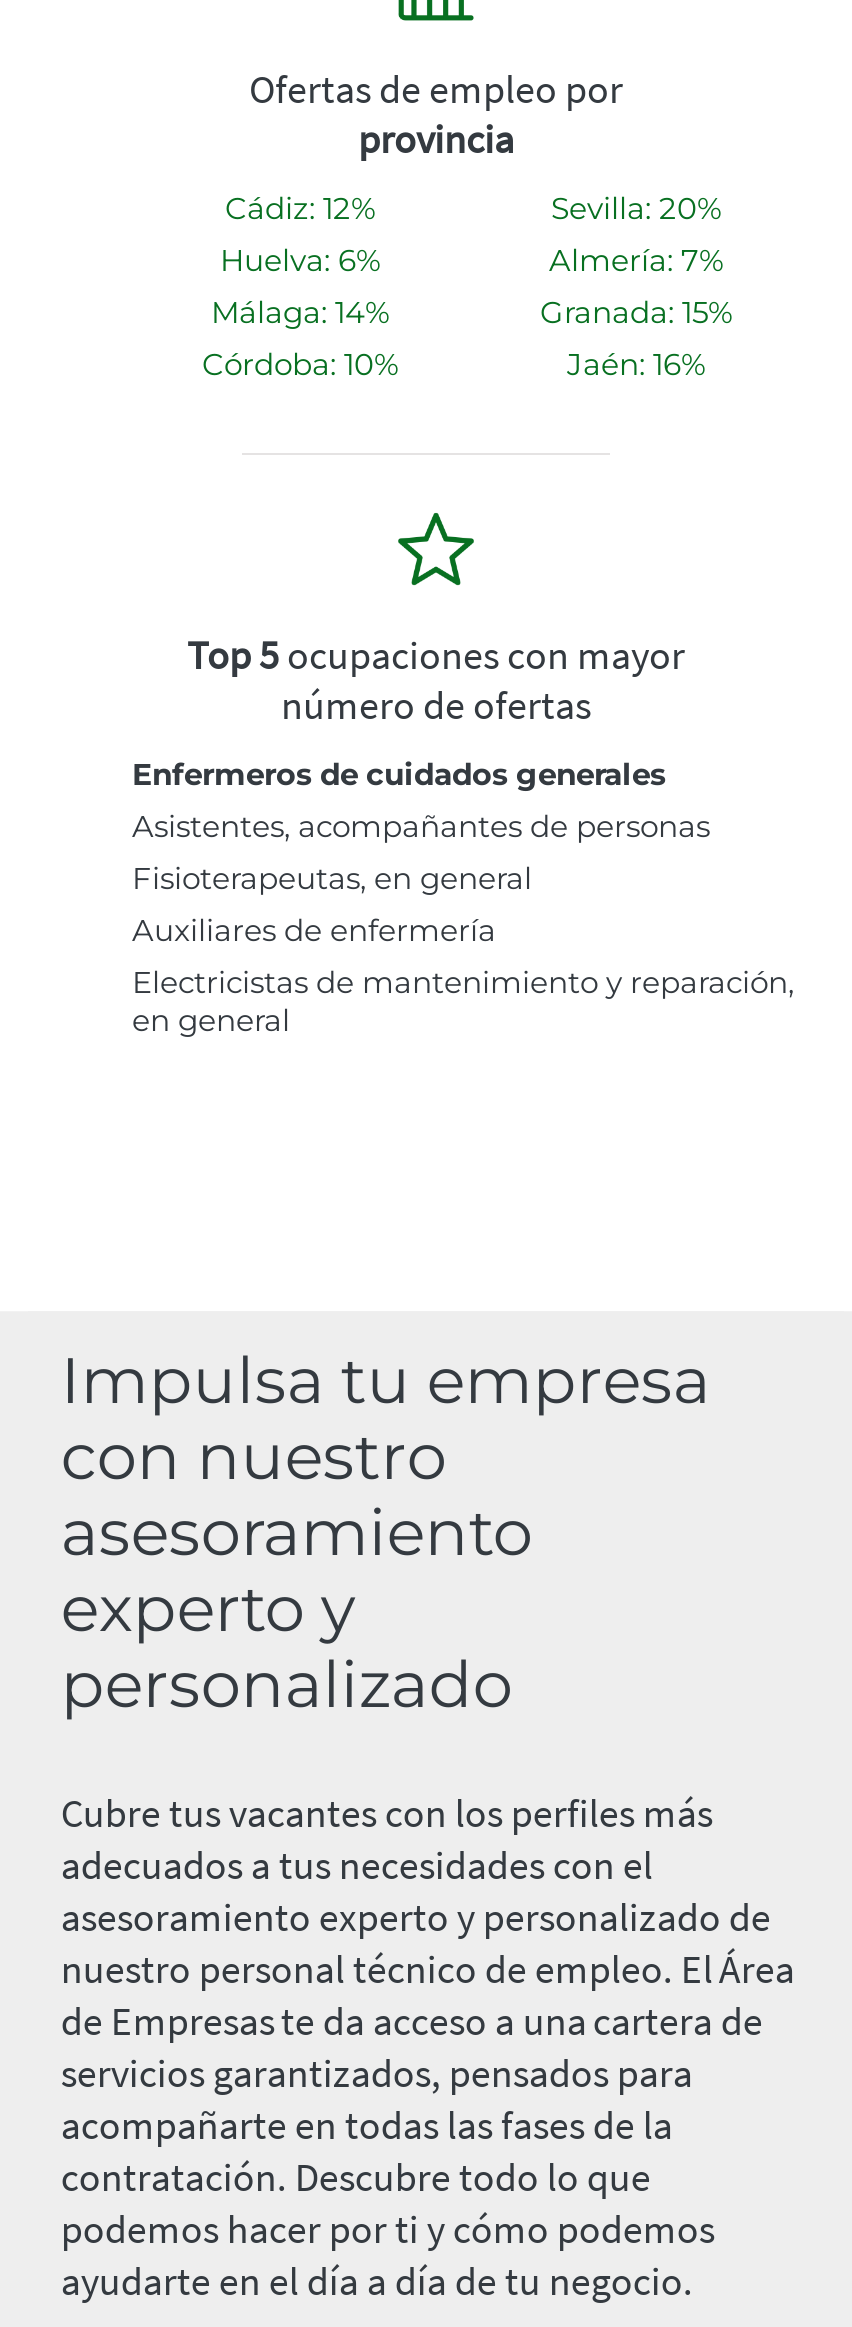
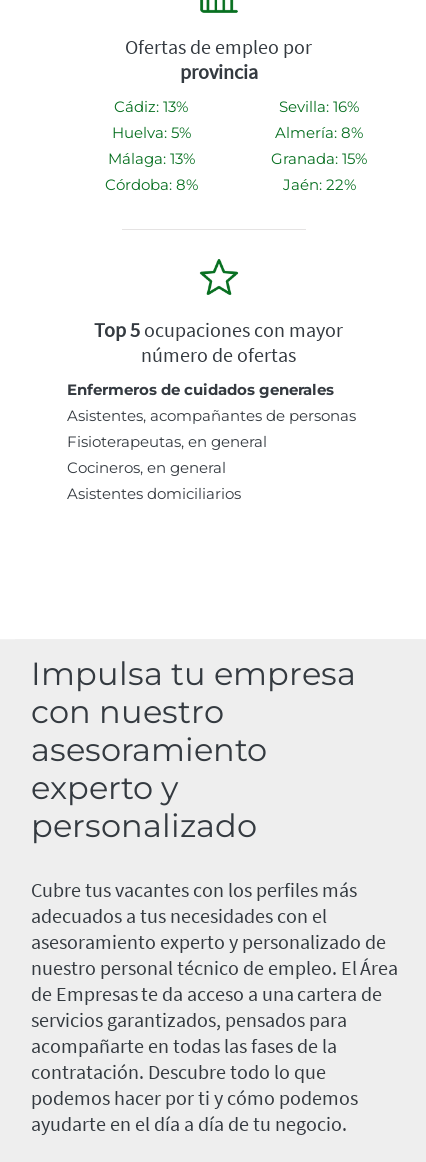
[225,189,375,227] Cádiz: 12% -> [114,97,188,116] Cádiz: 13%
[551,189,721,227] Sevilla: 20% -> [279,97,359,116] Sevilla: 16%
[220,241,380,279] Huelva: 6% -> [111,123,190,142] Huelva: 5%
[549,241,723,279] Almería: 7% -> [275,123,363,142] Almería: 8%
[211,293,389,331] Málaga: 14% -> [107,149,194,168] Málaga: 13%
[202,345,398,383] Córdoba: 10% -> [104,175,197,194] Córdoba: 8%
[567,345,705,383] Jaén: 16% -> [282,175,355,194] Jaén: 22%
[132,911,794,1039] Auxiliares de enfermería | Electricistas de mantenimiento y reparación, | en general -> [67,458,241,503] Cocineros, en general | Asistentes domiciliarios

